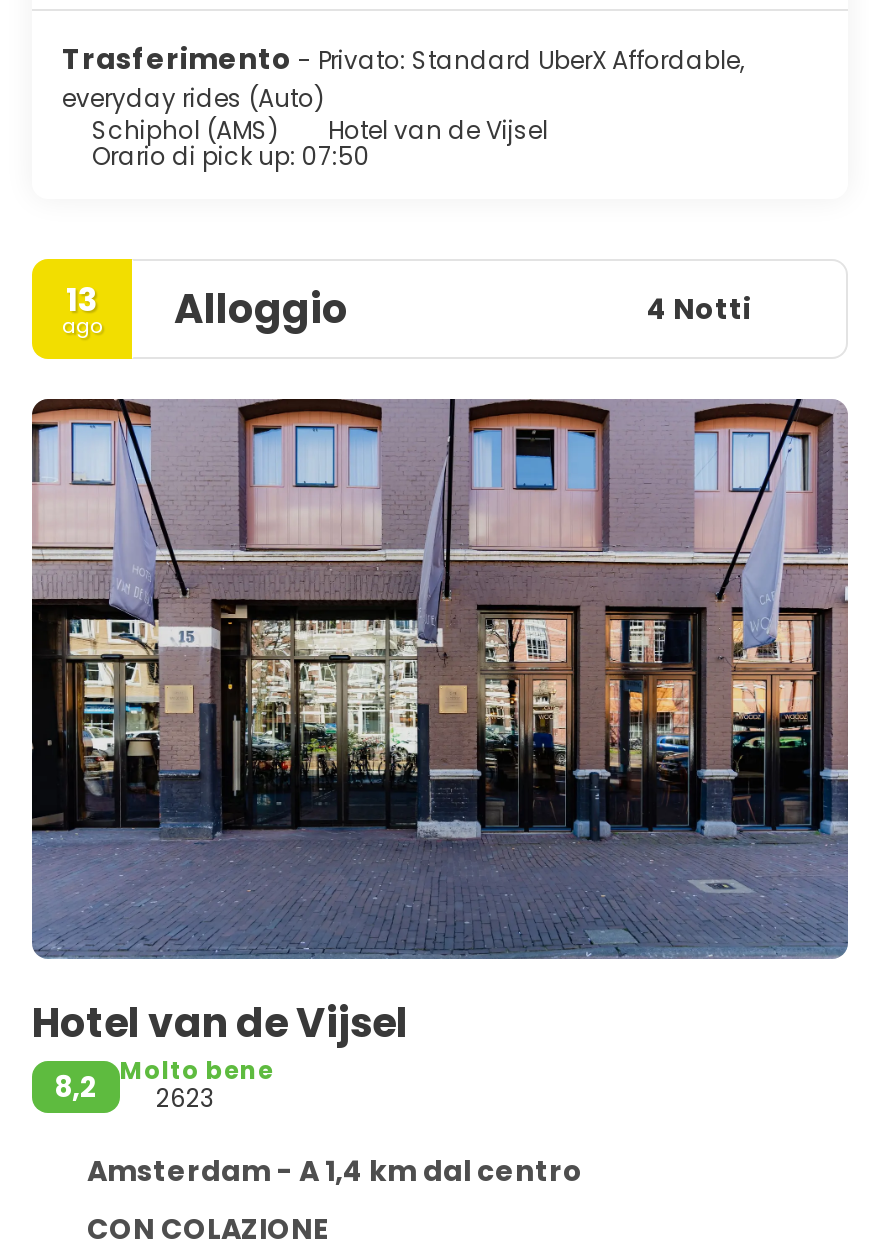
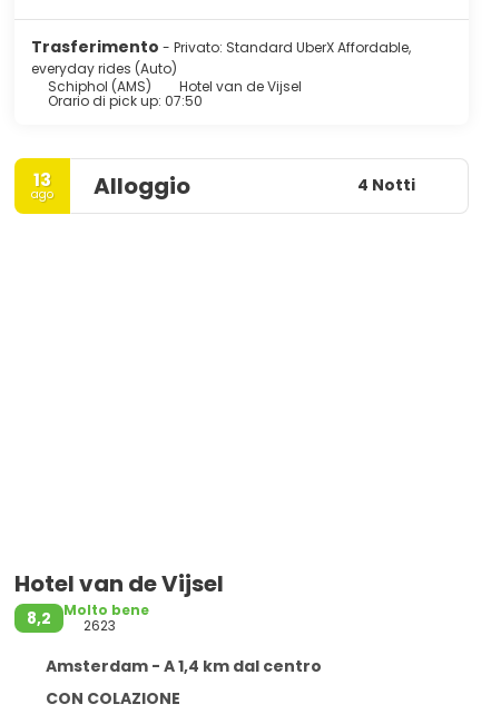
[30,396,850,962] [image] -> none

